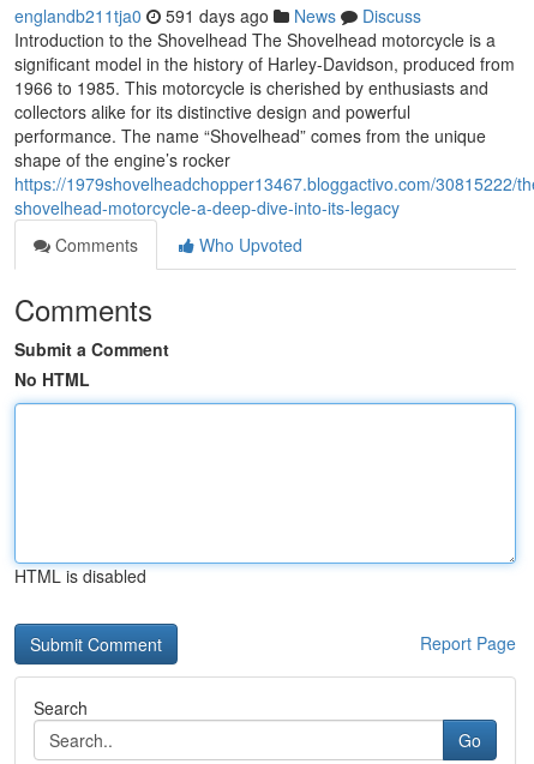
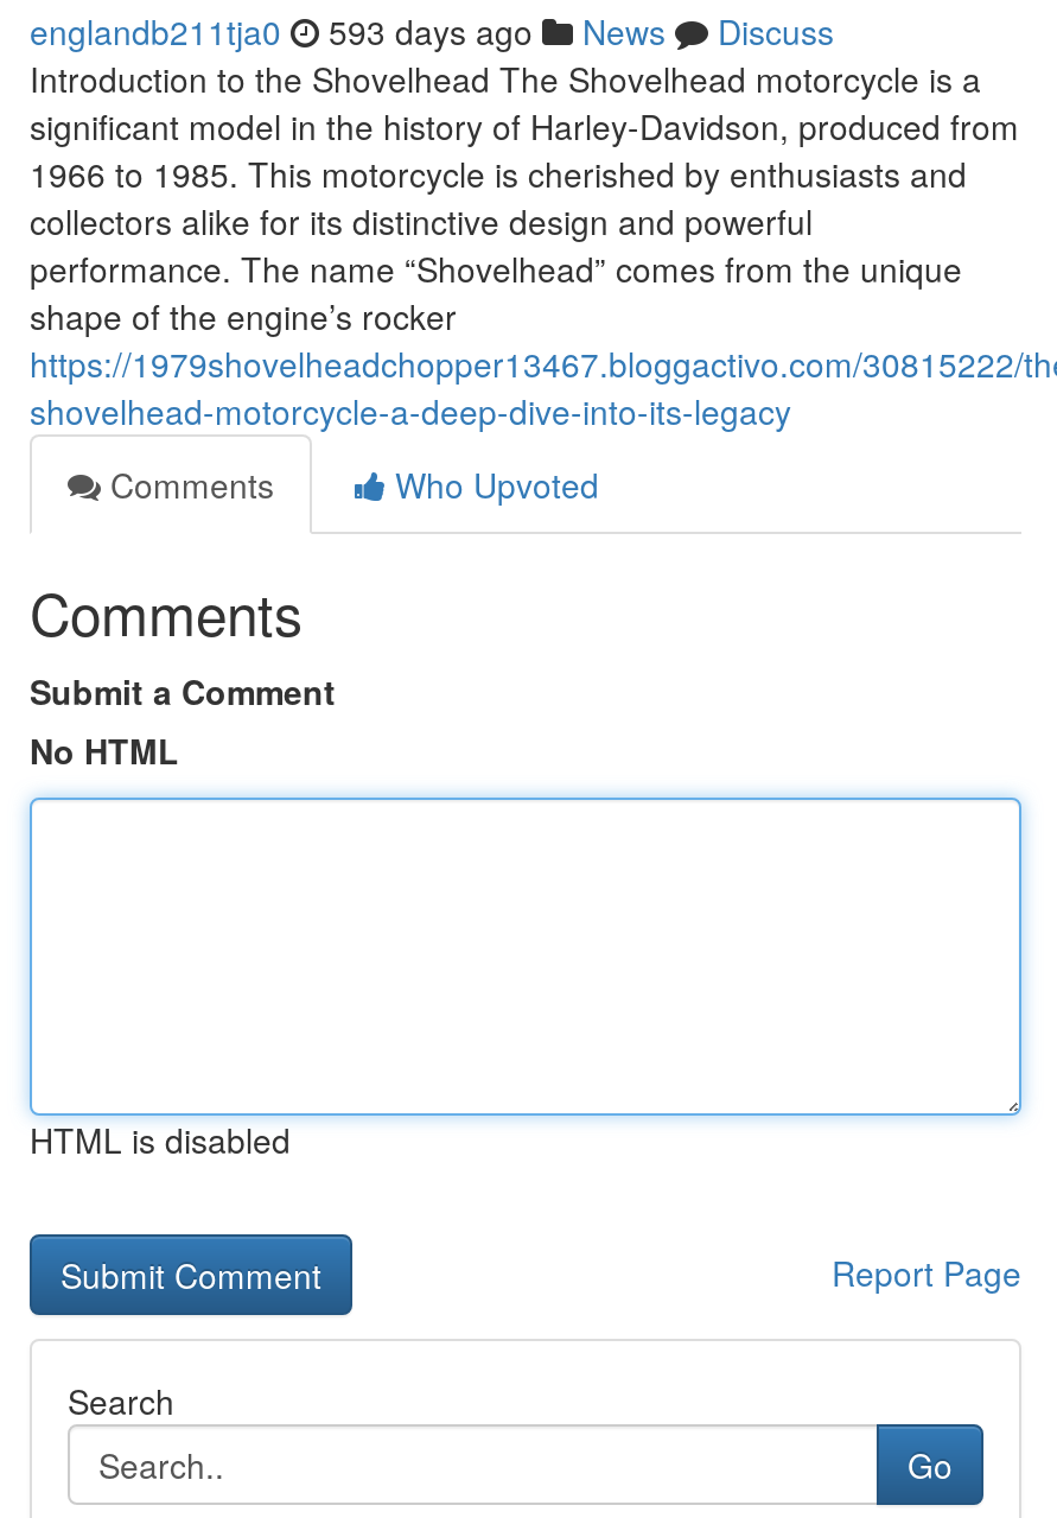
[14,4,421,28] englandb211tja0 591 days ago News Discuss -> [30,7,834,55] englandb211tja0 593 days ago News Discuss

